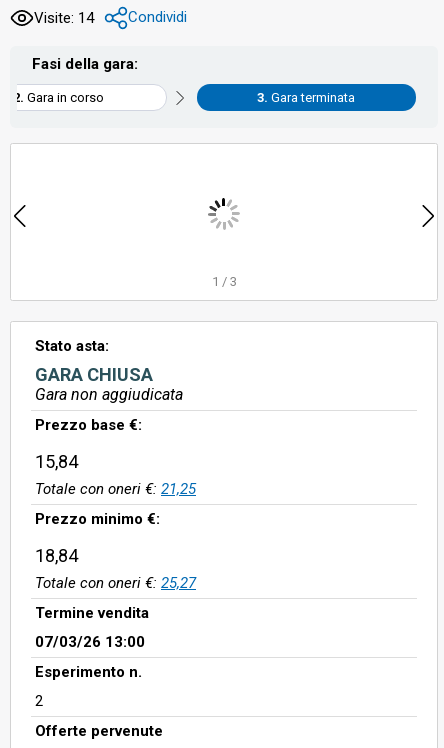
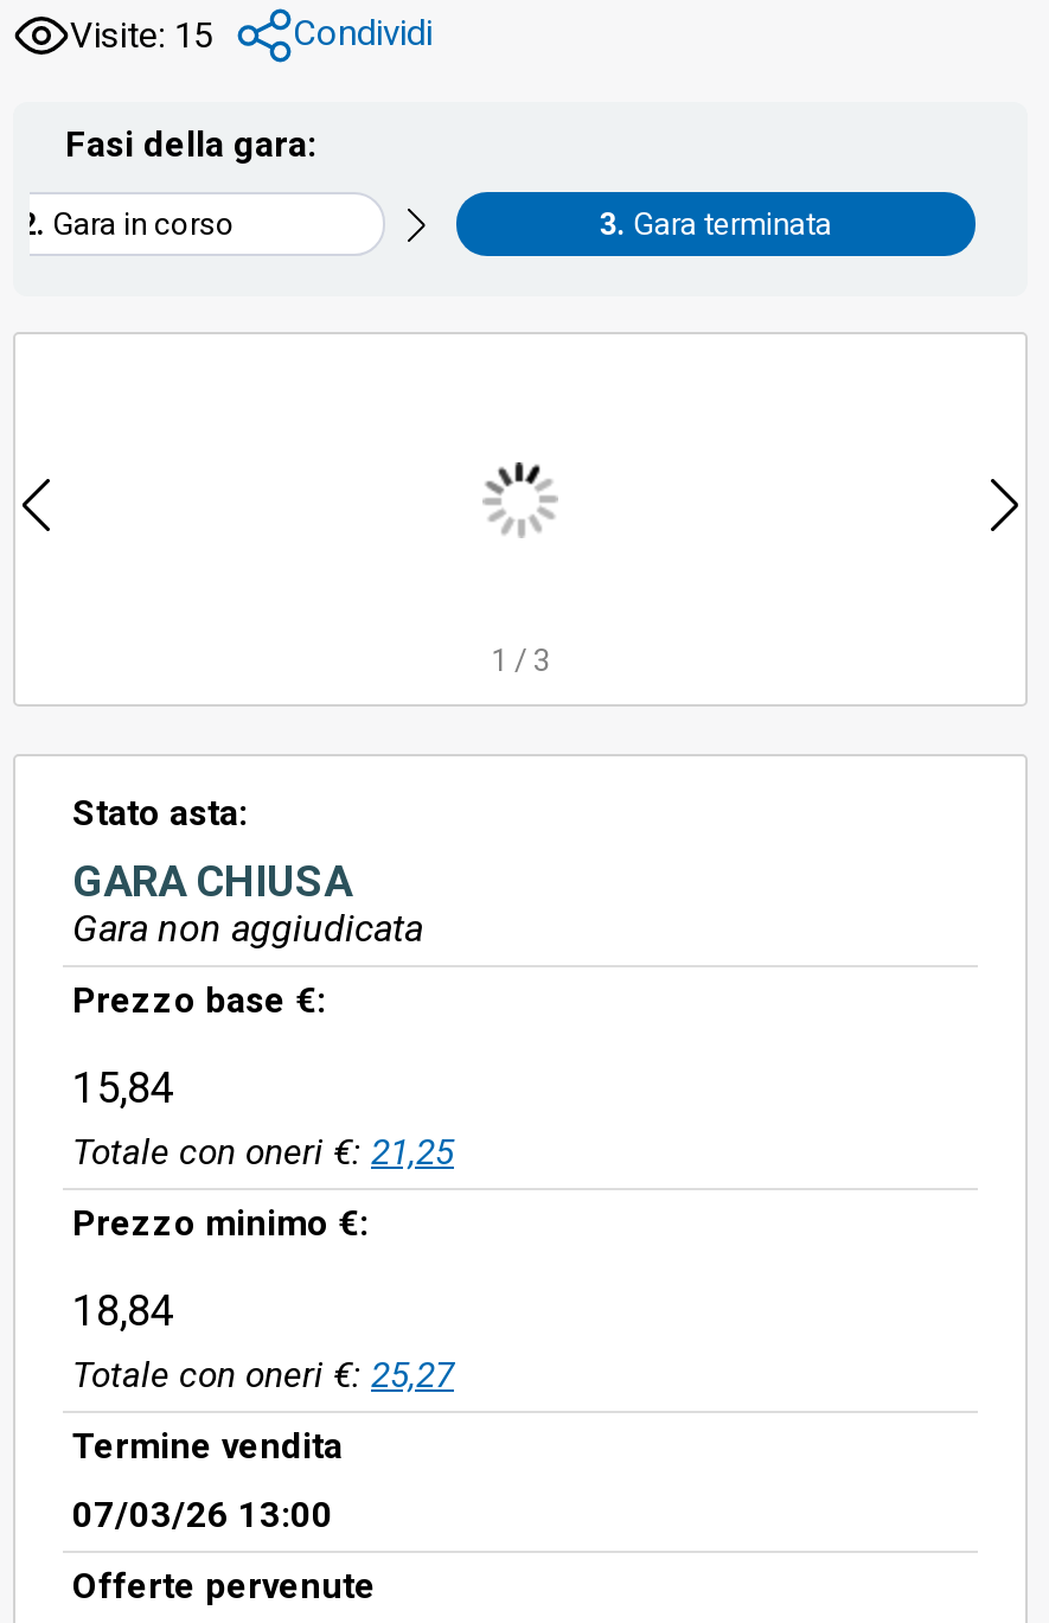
[34,8,187,26] Visite: 14 Condividi -> [70,12,433,56] Visite: 15 Condividi
[35,663,142,710] Esperimento n. | 2 -> none

